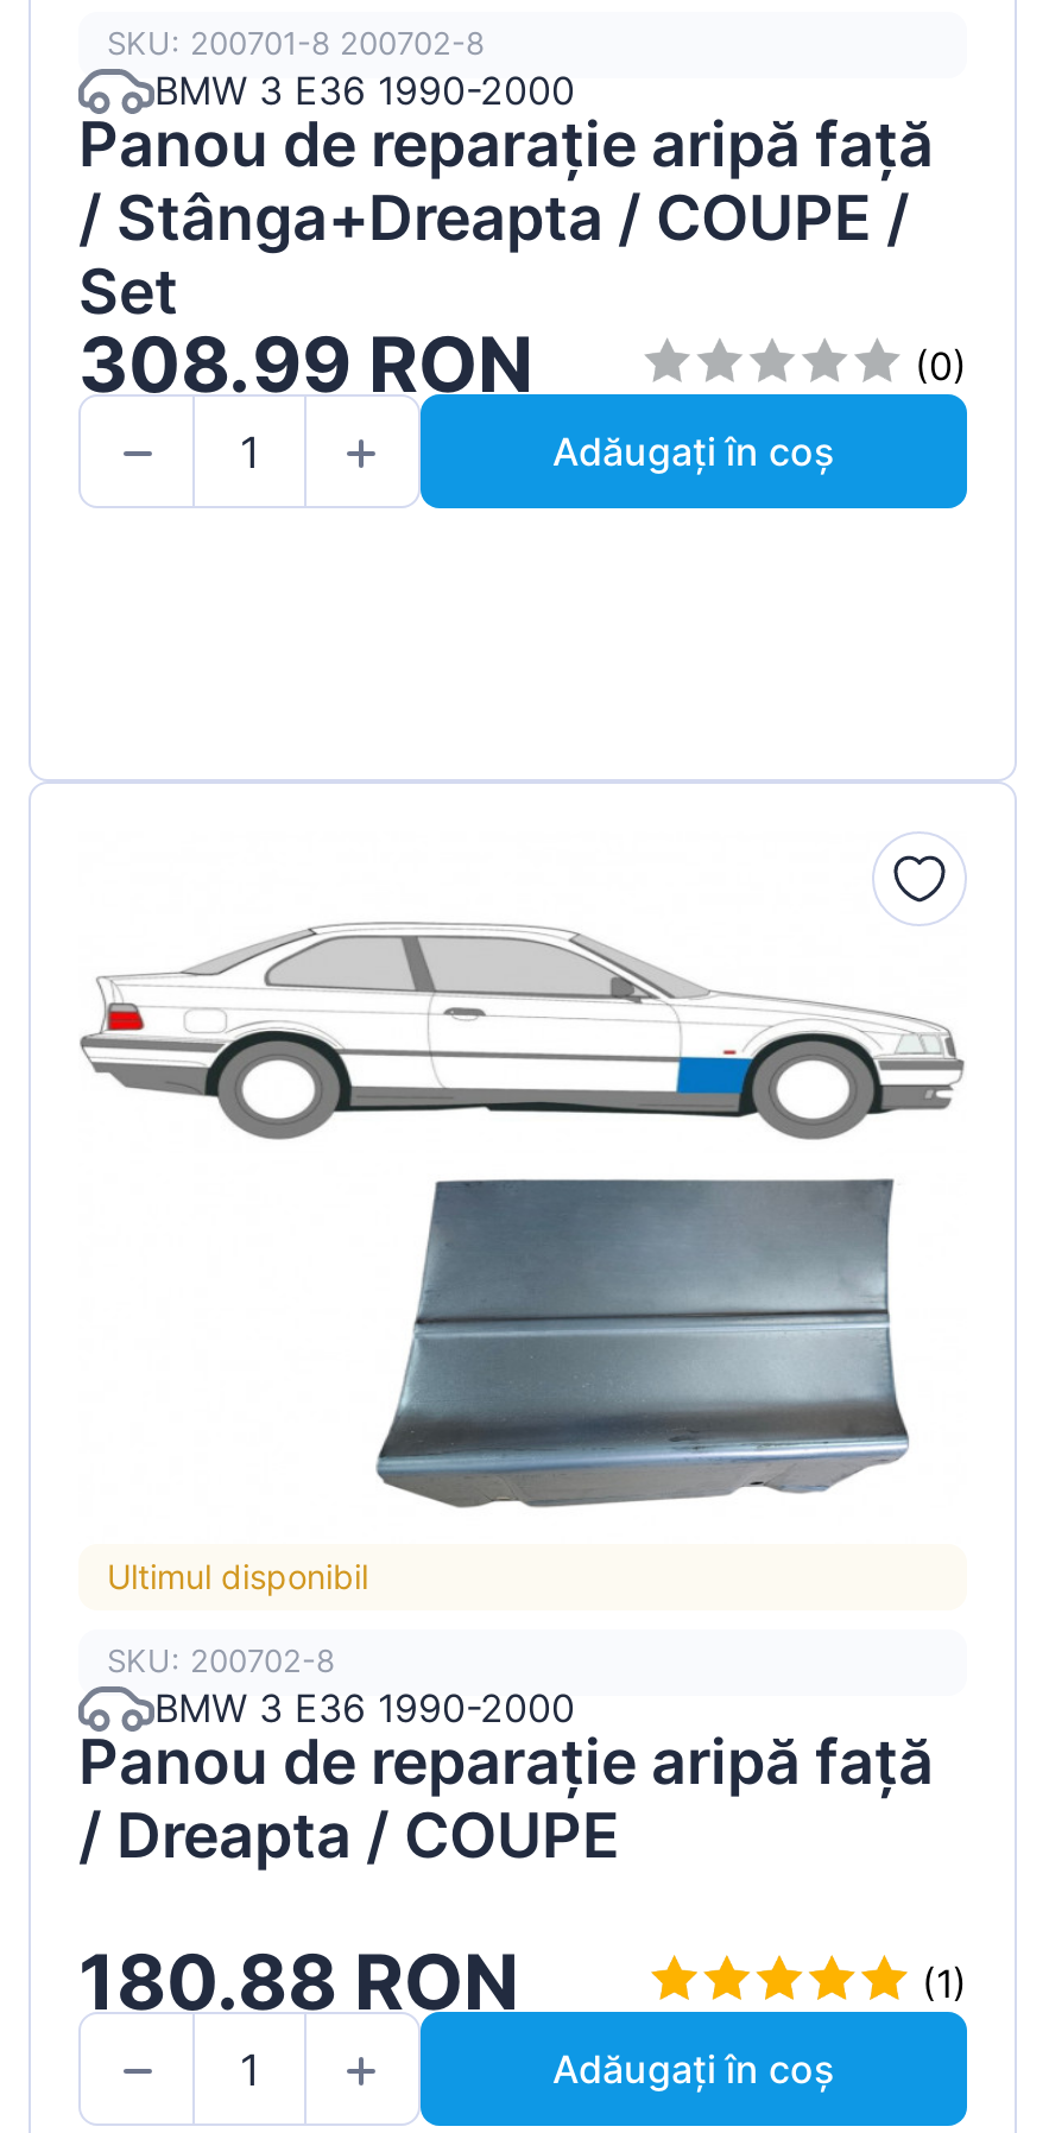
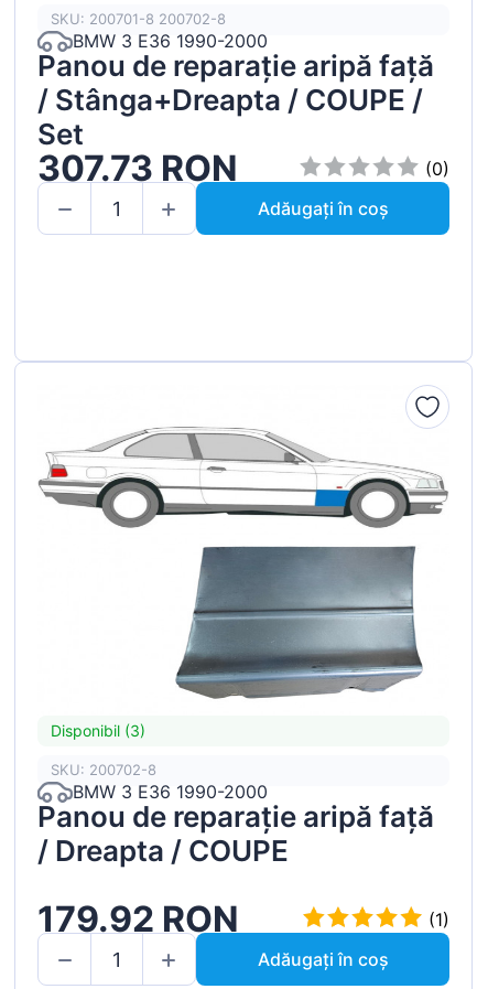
[78,318,535,410] 308.99 RON -> [37,146,238,189] 307.73 RON
[107,1556,368,1596] Ultimul disponibil -> [51,721,145,740] Disponibil (3)
[78,1935,520,2028] 180.88 RON -> [37,897,239,940] 179.92 RON

